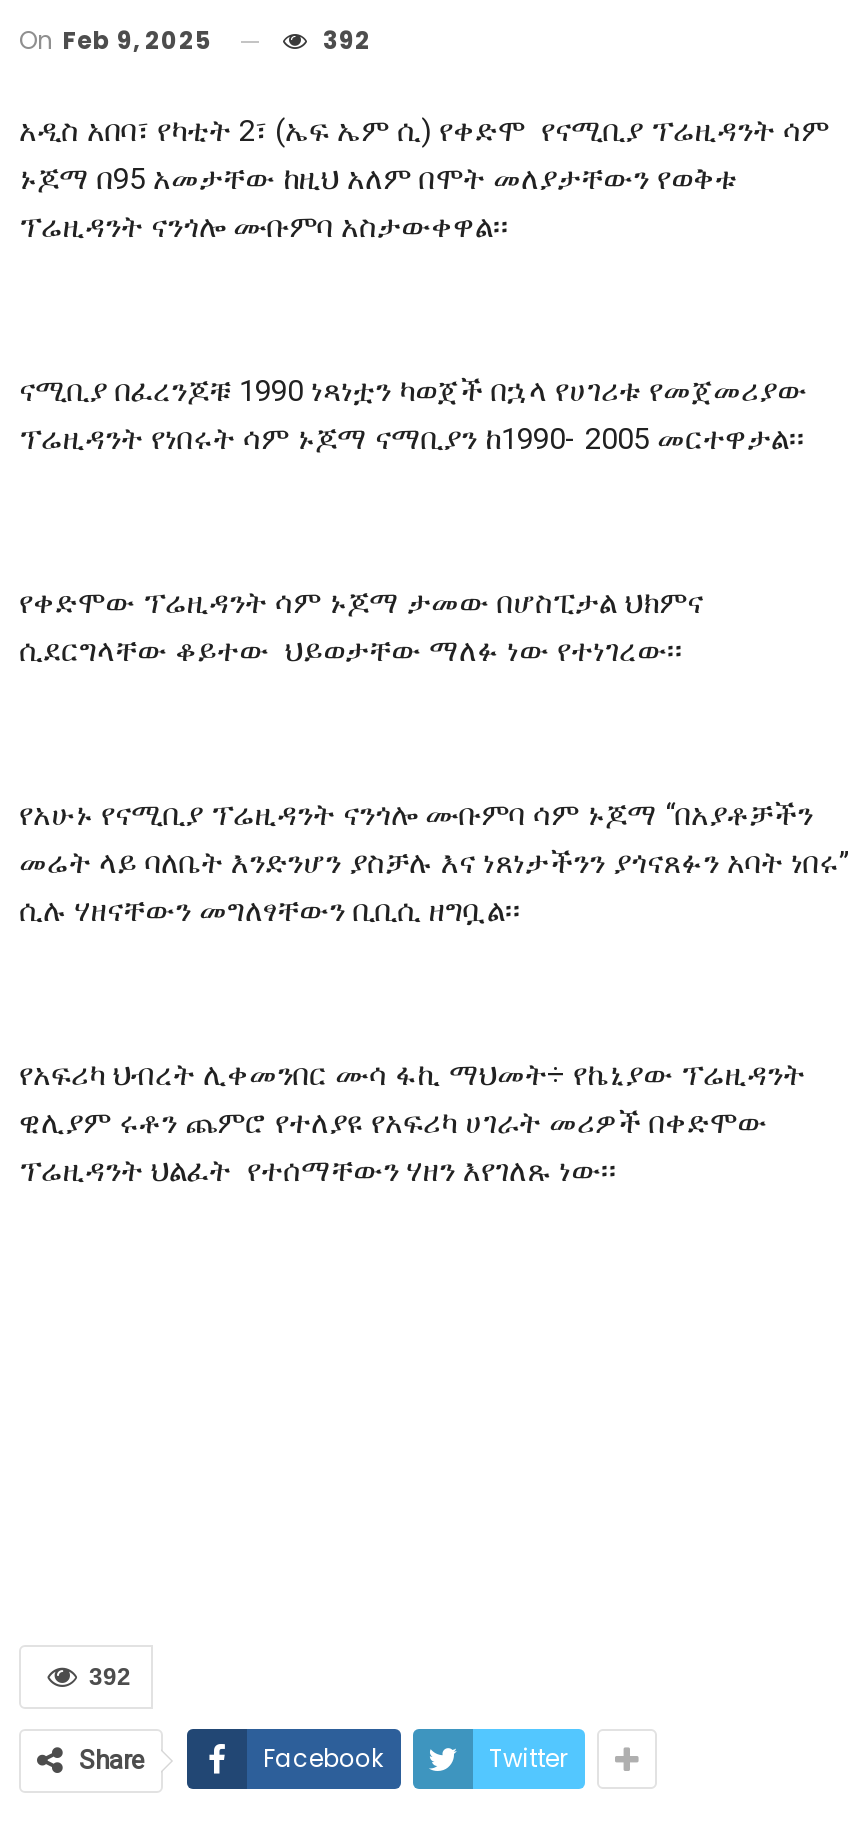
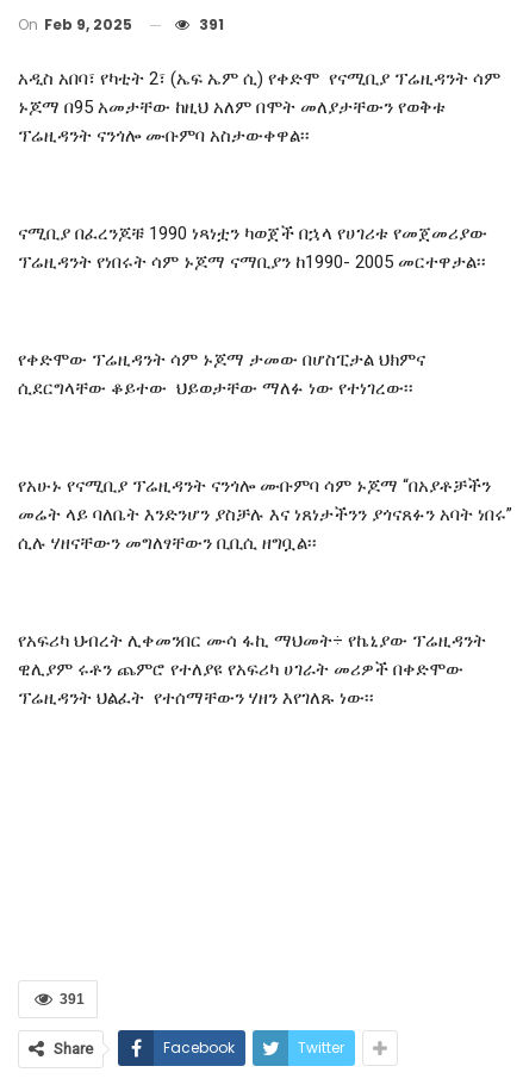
[323,22,371,56] 392 -> [199,14,224,34] 391
[89,1662,131,1690] 392 -> [60,990,85,1007] 391

